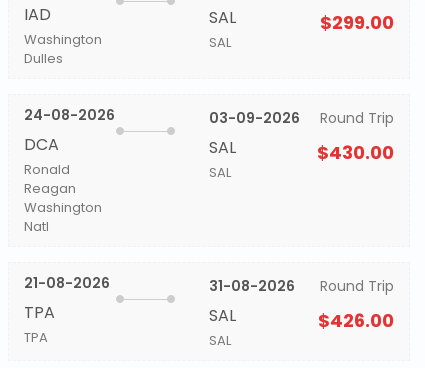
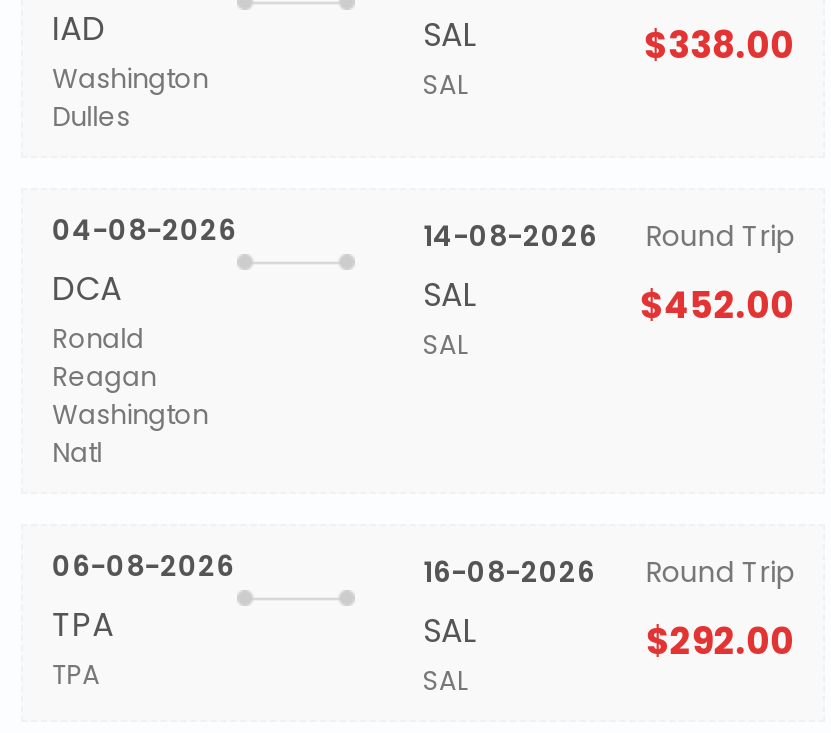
[320,10,394,35] $299.00 -> [644,20,794,70] $338.00
[24,105,115,125] 24-08-2026 -> [52,210,236,250] 04-08-2026
[209,108,394,128] 03-09-2026 Round Trip -> [423,216,794,256] 14-08-2026 Round Trip
[317,140,394,165] $430.00 -> [640,280,794,330] $452.00
[24,273,110,293] 21-08-2026 -> [52,546,234,586] 06-08-2026
[209,276,394,296] 31-08-2026 Round Trip -> [423,552,794,592] 16-08-2026 Round Trip
[318,308,394,333] $426.00 -> [646,616,794,666] $292.00

